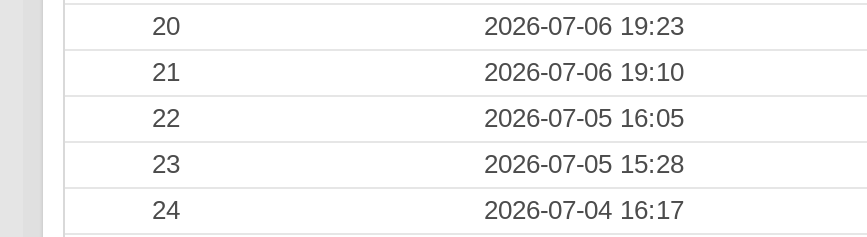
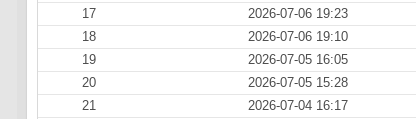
[152,11,180,41] 20 -> [81,6,95,21] 17
[152,57,180,87] 21 -> [81,29,95,44] 18
[152,103,180,133] 22 -> [81,52,95,67] 19
[152,149,180,179] 23 -> [81,75,95,90] 20
[152,195,180,225] 24 -> [81,98,95,113] 21

